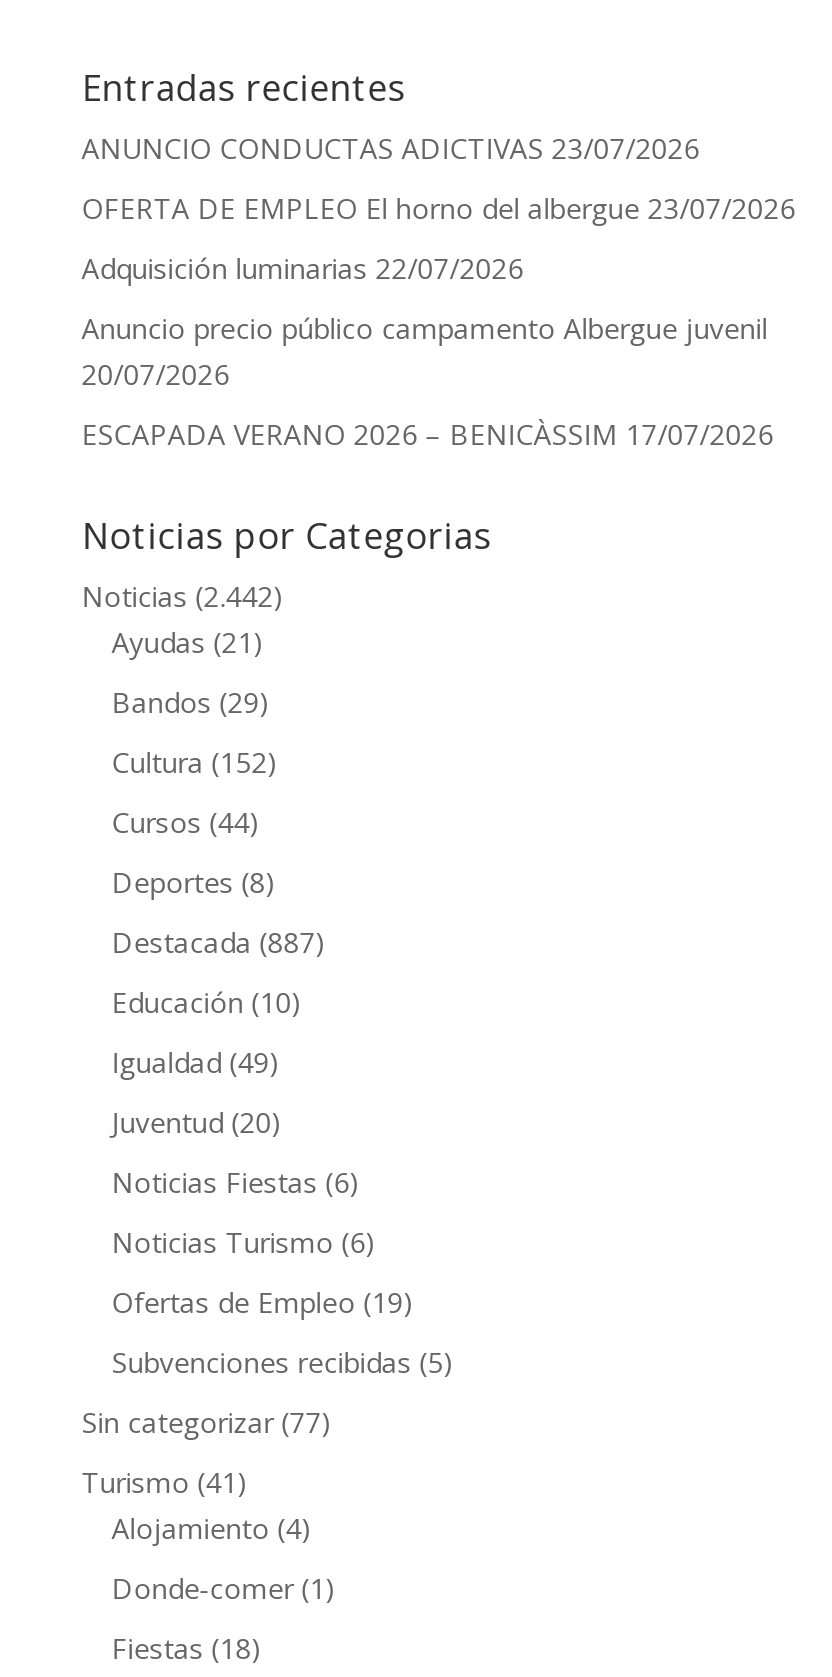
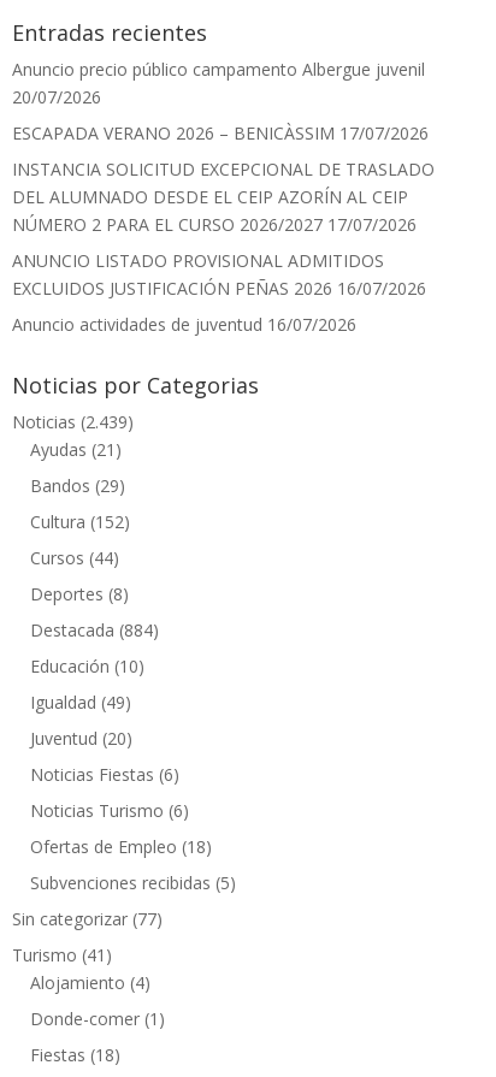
[82,130,796,288] ANUNCIO CONDUCTAS ADICTIVAS 23/07/2026 | OFERTA DE EMPLEO El horno del albergue 23/07/2026 | Adquisición luminarias 22/07/2026 -> none
moved [82,310,774,454] -> [12,58,428,145]: Anuncio precio público campamento Albergue juvenil | 20/07/2026 | ESCAPADA VERANO 2026 – BENICÀSSIM 17/07/2026
none -> [12,158,434,336] INSTANCIA SOLICITUD EXCEPCIONAL DE TRASLADO | DEL ALUMNADO DESDE EL CEIP AZORÍN AL CEIP | NÚMERO 2 PARA EL CURSO 2026/2027 17/07/2026 | ANUNCIO LISTADO PROVISIONAL ADMITIDOS | EXCLUIDOS JUSTIFICACIÓN PEÑAS 2026 16/07/2026 | Anuncio actividades de juventud 16/07/2026
[82,578,284,616] Noticias (2.442) -> [12,411,133,434] Noticias (2.439)
[112,924,326,962] Destacada (887) -> [30,619,159,642] Destacada (884)
[112,1284,414,1322] Ofertas de Empleo (19) -> [30,836,212,859] Ofertas de Empleo (18)

